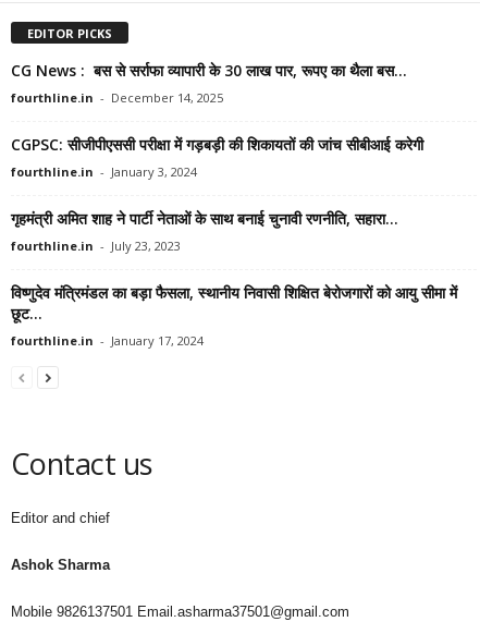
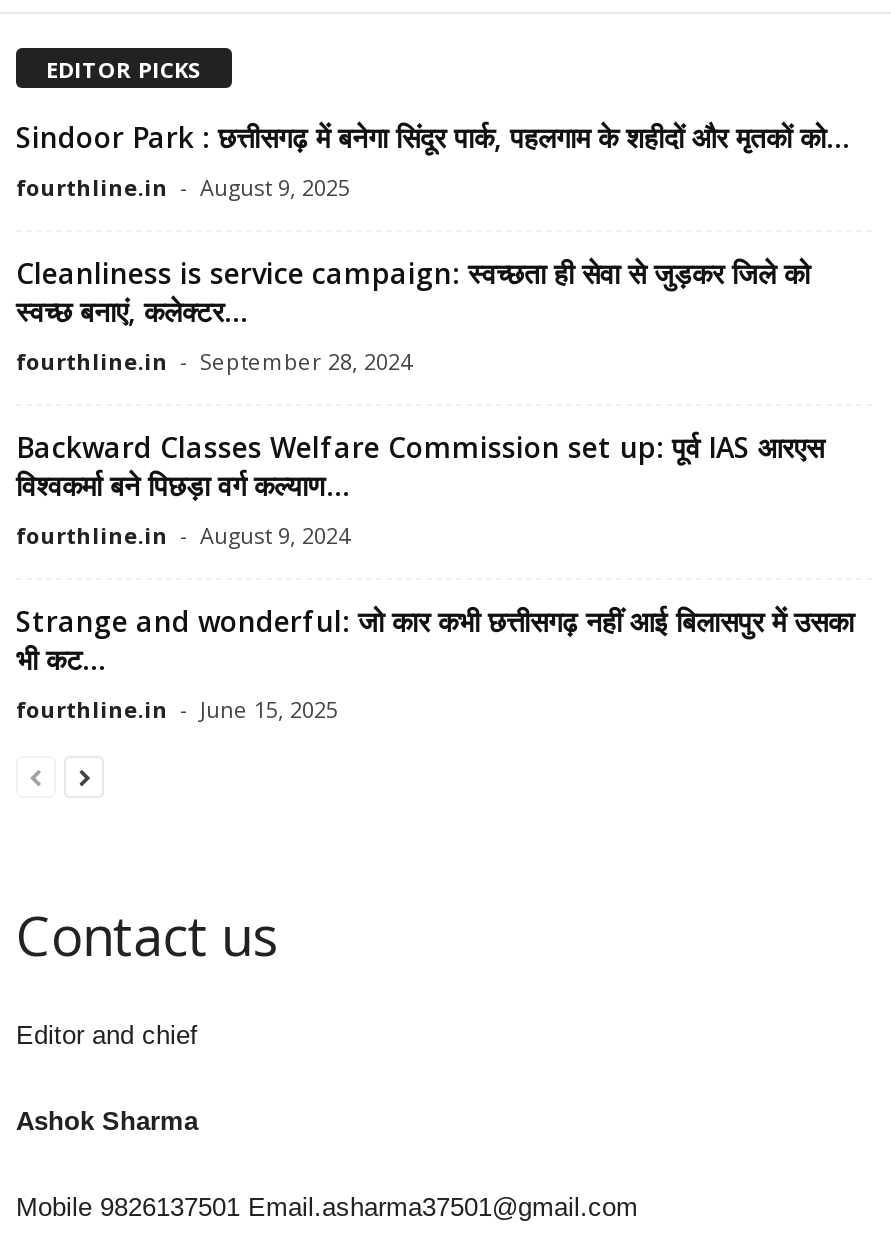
[11,60,407,105] CG News : बस से सर्राफा व्यापारी के 30 लाख पार, रूपए का थैला बस... | fourthline.in - December 14, 2025 -> [16,117,850,201] Sindoor Park : छत्तीसगढ़ में बनेगा सिंदूर पार्क, पहलगाम के शहीदों और मृतकों को... | fourthline.in - August 9, 2025
[11,134,428,179] CGPSC: सीजीपीएससी परीक्षा में गड़बड़ी की शिकायतों की जांच सीबीआई करेगी | fourthline.in - January 3, 2024 -> [16,253,810,375] Cleanliness is service campaign: स्वच्छता ही सेवा से जुड़कर जिले को | स्वच्छ बनाएं, कलेक्टर... | fourthline.in - September 28, 2024
[11,208,398,253] गृहमंत्री अमित शाह ने पार्टी नेताओं के साथ बनाई चुनावी रणनीति, सहारा... | fourthline.in - July 23, 2023 -> [16,427,824,549] Backward Classes Welfare Commission set up: पूर्व IAS आरएस | विश्वकर्मा बने पिछड़ा वर्ग कल्याण... | fourthline.in - August 9, 2024
[11,282,457,348] विष्णुदेव मंत्रिमंडल का बड़ा फैसला, स्थानीय निवासी शिक्षित बेरोजगारों को आयु सीमा में | छूट... | fourthline.in - January 17, 2024 -> [16,601,854,723] Strange and wonderful: जो कार कभी छत्तीसगढ़ नहीं आई बिलासपुर में उसका | भी कट... | fourthline.in - June 15, 2025

